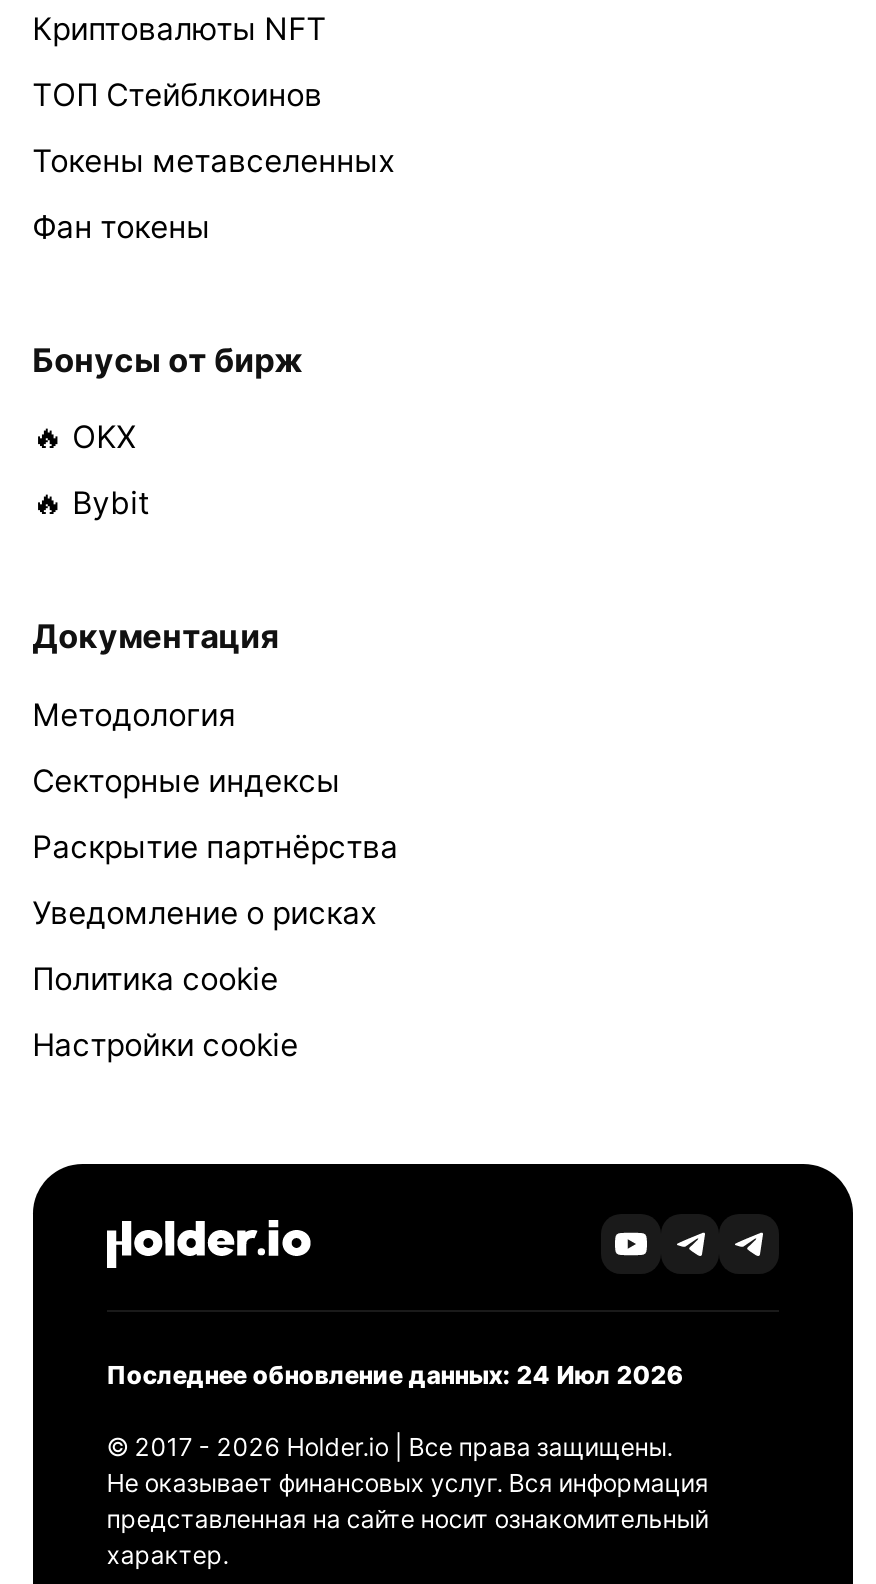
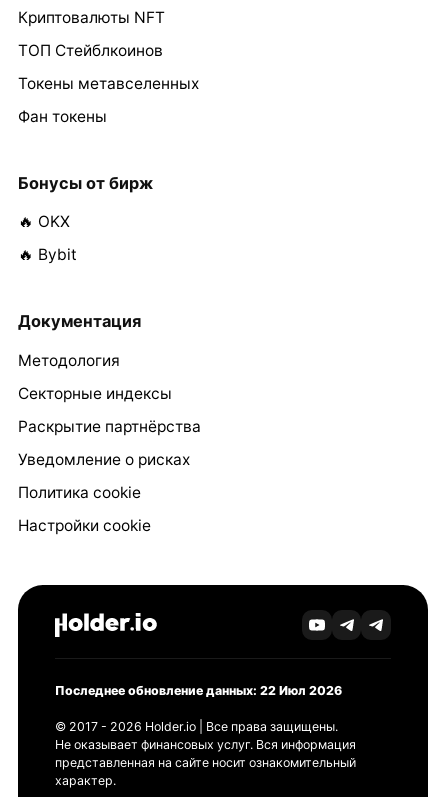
[107,1360,683,1390] Последнее обновление данных: 24 Июл 2026 -> [55,683,342,698] Последнее обновление данных: 22 Июл 2026

